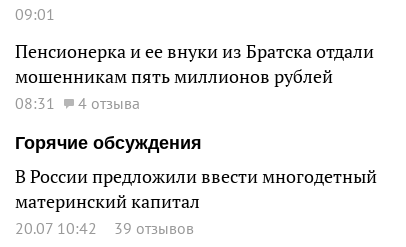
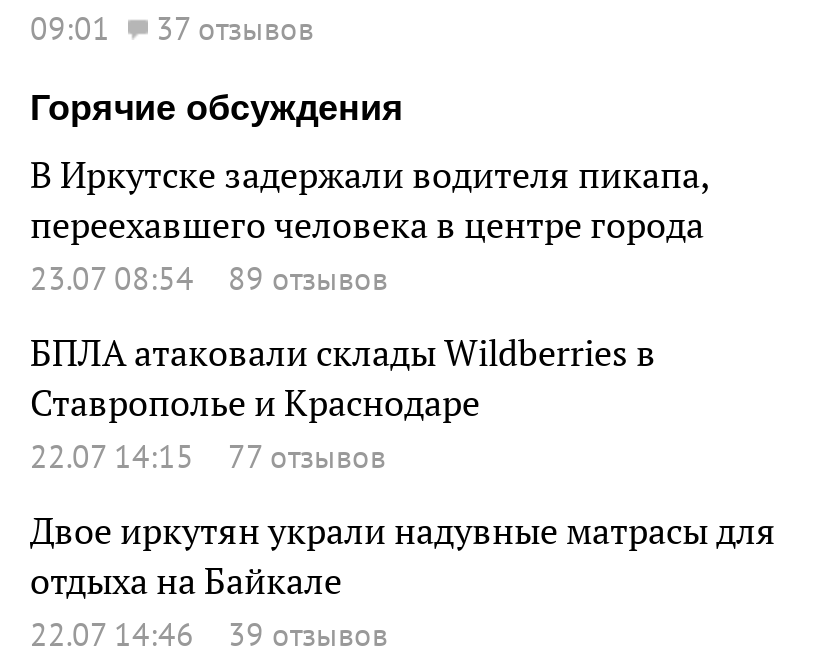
[15,39,374,112] Пенсионерка и ее внуки из Братска отдали | мошенникам пять миллионов рублей | 08:31 | 4 отзыва -> [156,7,314,47] 37 отзывов
moved [15,132,202,152] -> [30,87,404,127]: Горячие обсуждения
[15,164,377,237] В России предложили ввести многодетный | материнский капитал | 20.07 10:42 -> [30,151,776,653] В Иркутске задержали водителя пикапа, | переехавшего человека в центре города | 23.07 08:54 | 89 отзывов | БПЛА атаковали склады Wildberries в | Ставрополье и Краснодаре | 22.07 14:15 | 77 отзывов | Двое иркутян украли надувные матрасы для | отдыха на Байкале | 22.07 14:46

